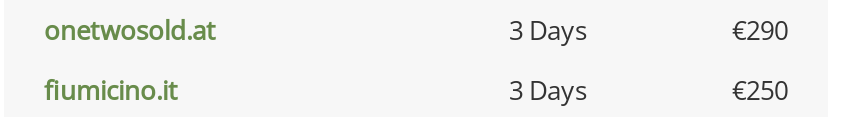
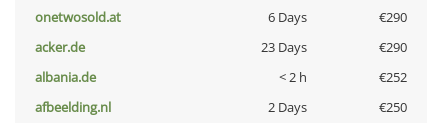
[509,12,587,48] 3 Days -> [267,8,306,26] 6 Days
[44,72,587,108] fiumicino.it | 3 Days -> [35,38,407,116] acker.de | 23 Days | €290 | albania.de | < 2 h | €252 | afbeelding.nl | 2 Days

